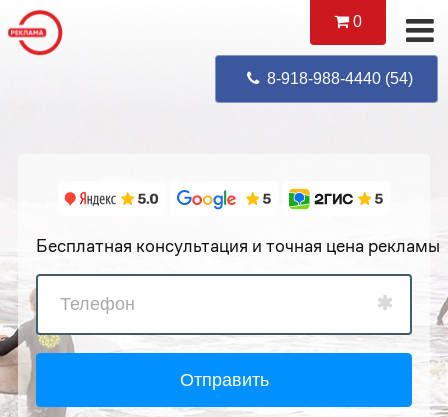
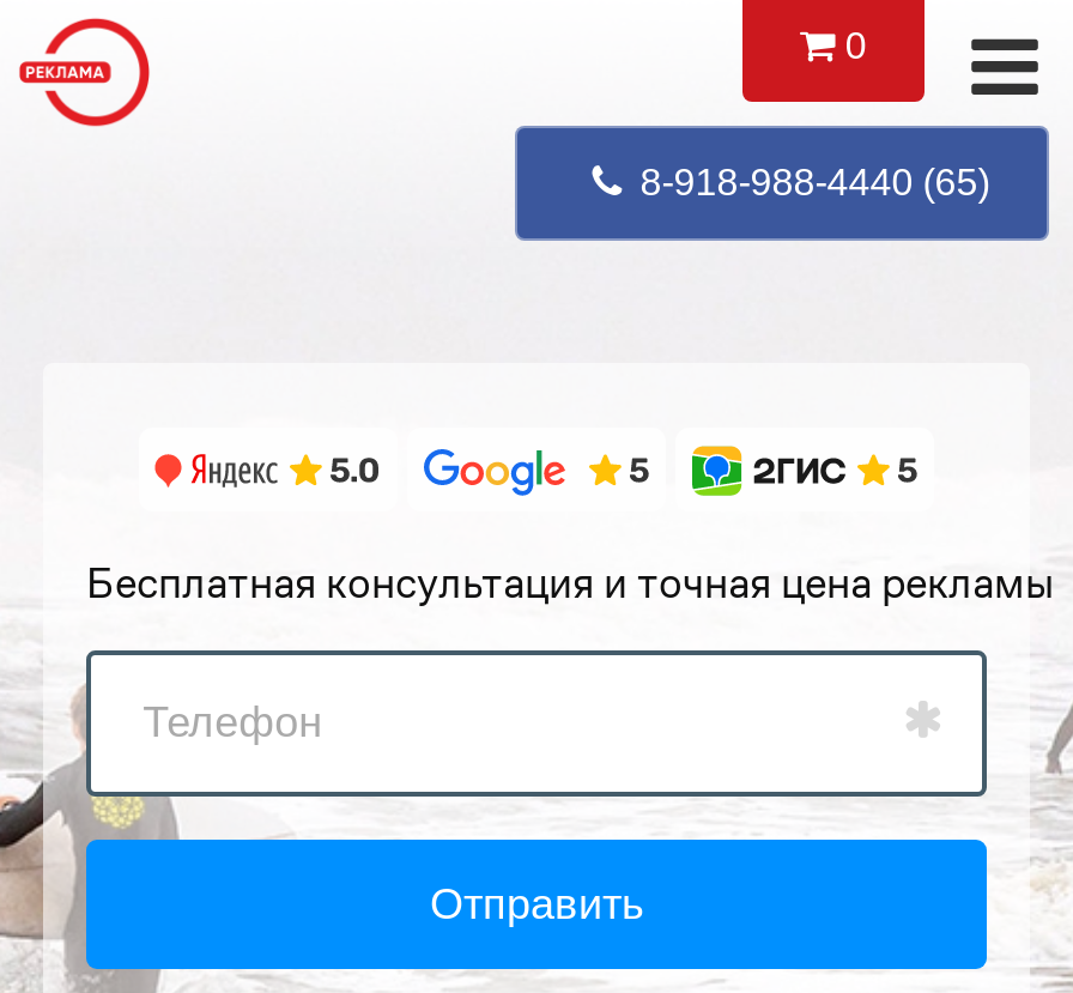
[259,70,413,87] 8-918-988-4440 (54) -> [621,163,990,204] 8-918-988-4440 (65)

